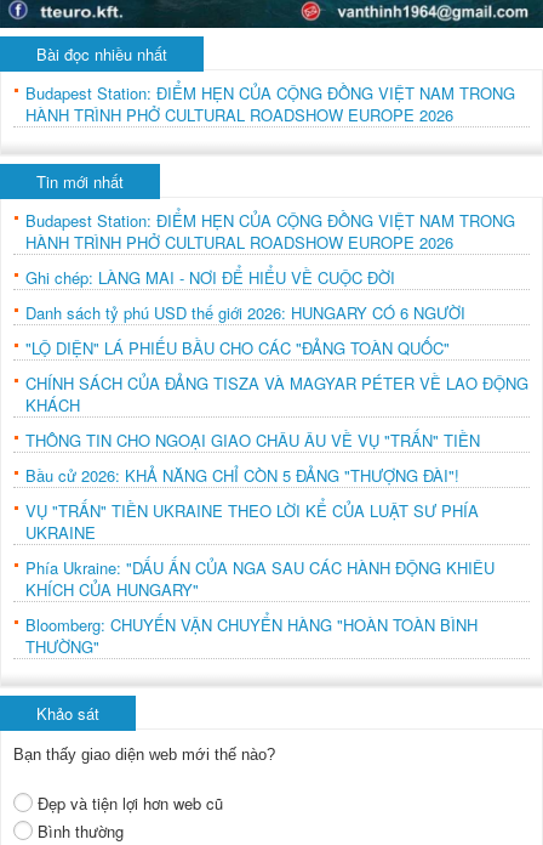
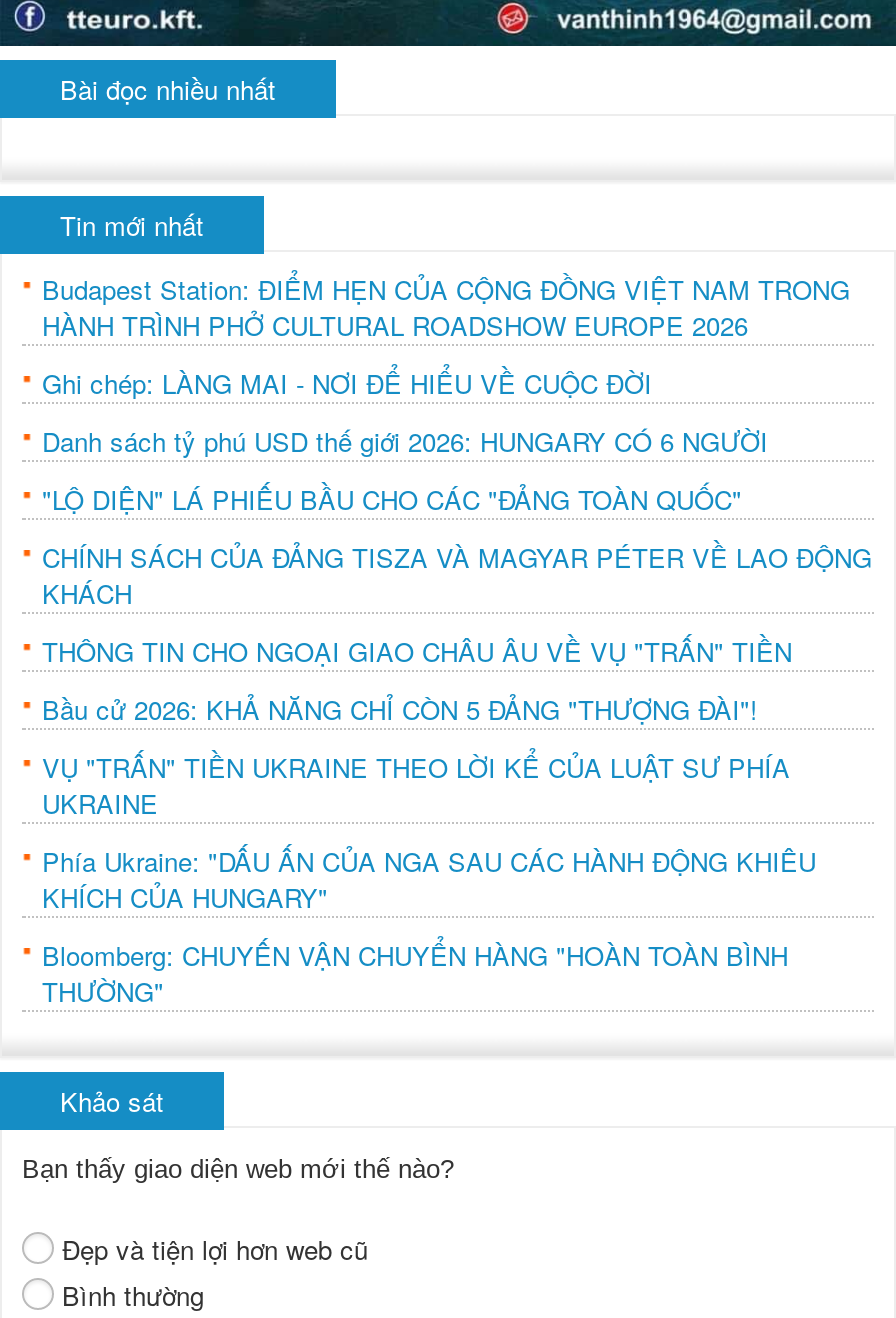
[25,81,515,126] Budapest Station: ĐIỂM HẸN CỦA CỘNG ĐỒNG VIỆT NAM TRONG | HÀNH TRÌNH PHỞ CULTURAL ROADSHOW EUROPE 2026 -> none

